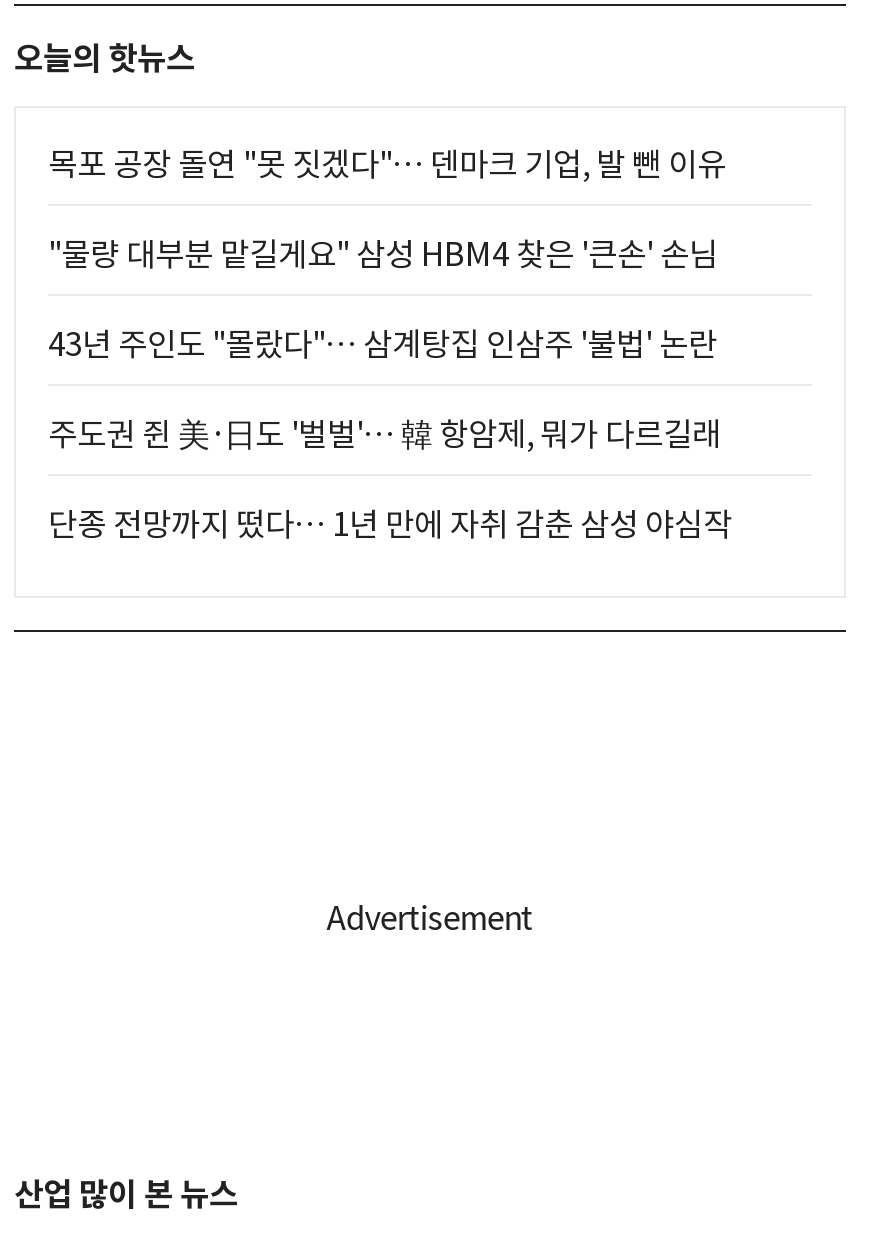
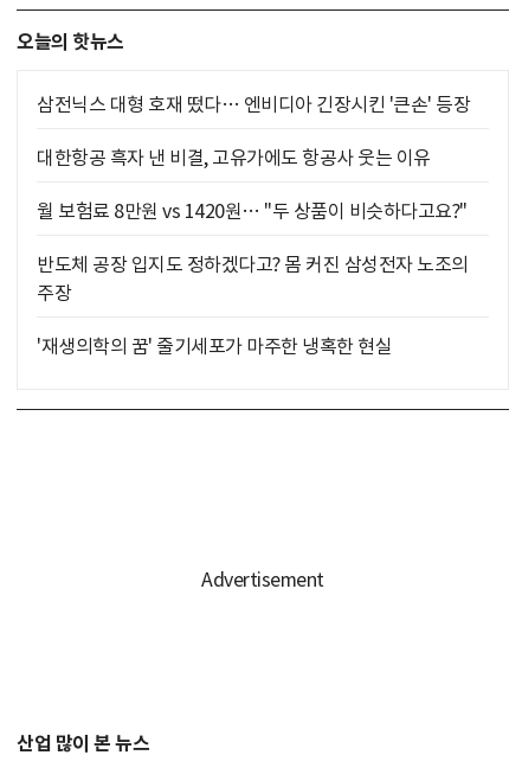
[48,143,726,183] 목포 공장 돌연 "못 짓겠다"… 덴마크 기업, 발 뺀 이유 -> [37,92,470,116] 삼전닉스 대형 호재 떴다… 엔비디아 긴장시킨 '큰손' 등장
[48,233,718,273] "물량 대부분 맡길게요" 삼성 HBM4 찾은 '큰손' 손님 -> [37,145,430,169] 대한항공 흑자 낸 비결, 고유가에도 항공사 웃는 이유
[48,323,717,363] 43년 주인도 "몰랐다"… 삼계탕집 인삼주 '불법' 논란 -> [37,199,467,222] 월 보험료 8만원 vs 1420원… "두 상품이 비슷하다고요?"
[48,413,721,453] 주도권 쥔 美·日도 '벌벌'… 韓 항암제, 뭐가 다르길래 -> [37,252,468,304] 반도체 공장 입지도 정하겠다고? 몸 커진 삼성전자 노조의 | 주장
[48,503,732,543] 단종 전망까지 떴다… 1년 만에 자취 감춘 삼성 야심작 -> [37,334,392,357] '재생의학의 꿈' 줄기세포가 마주한 냉혹한 현실

